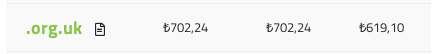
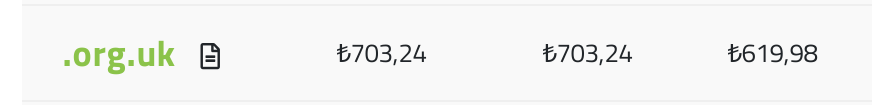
[163,17,208,37] ₺702,24 -> [336,32,426,72] ₺703,24
[266,17,311,37] ₺702,24 -> [542,32,632,72] ₺703,24
[359,17,404,37] ₺619,10 -> [727,32,817,72] ₺619,98

